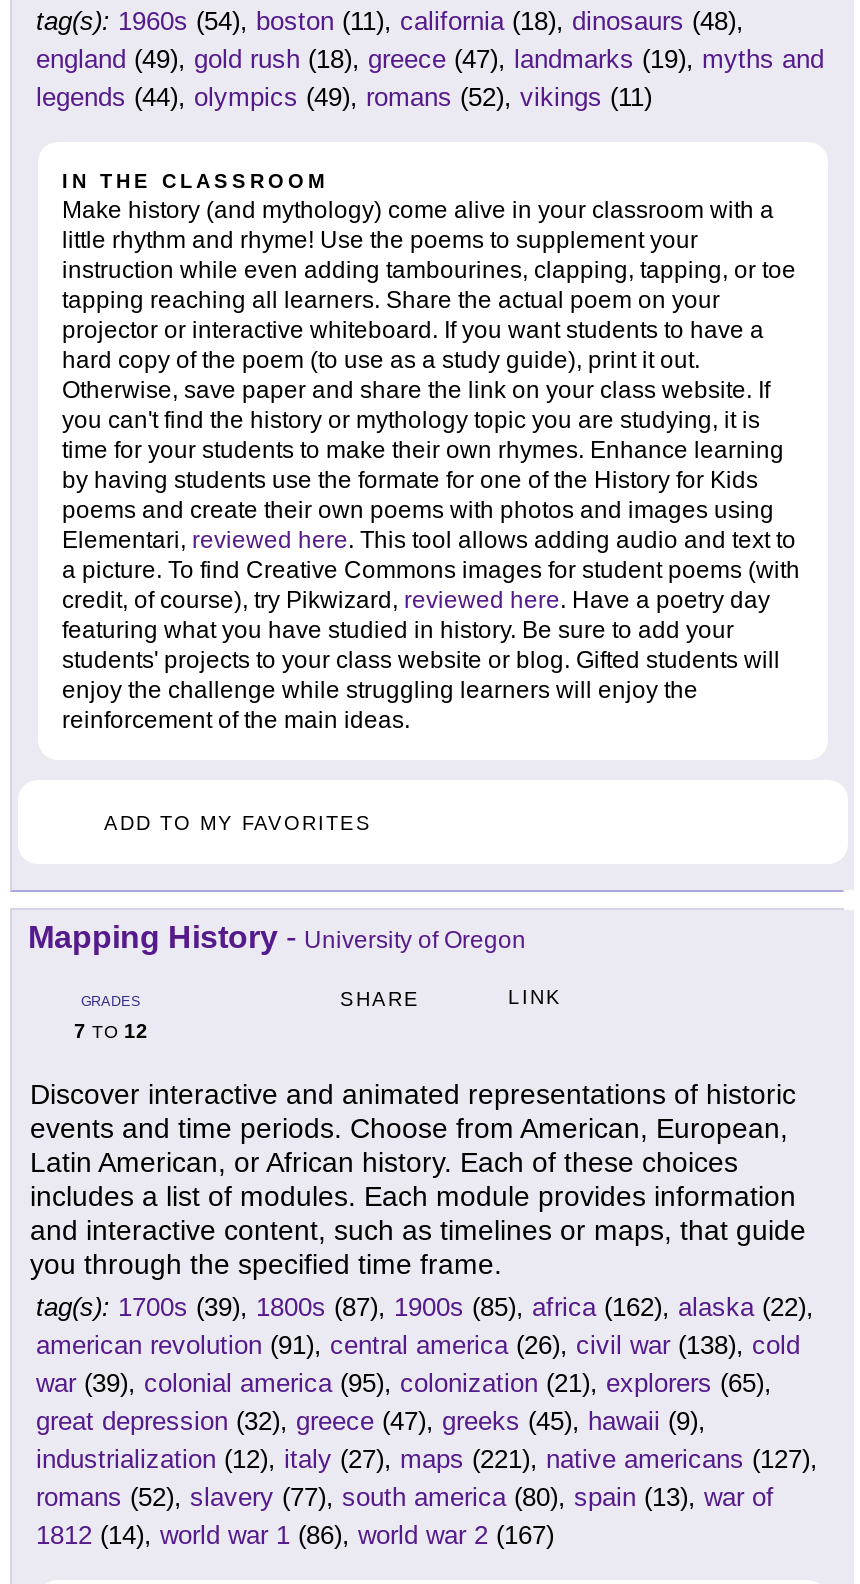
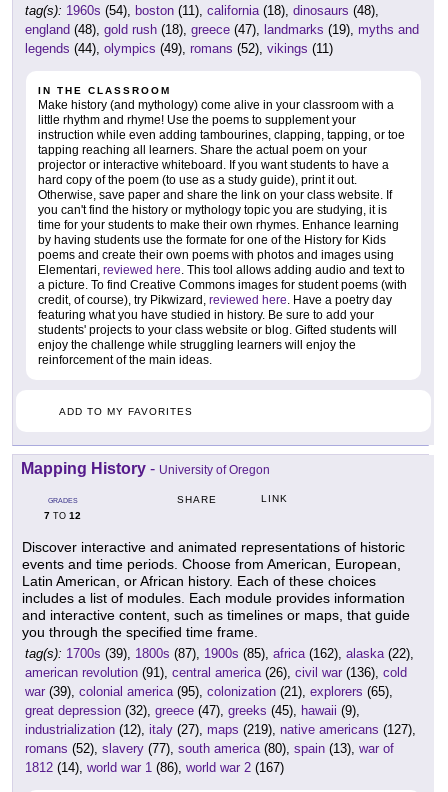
[36,45,824,75] england (49), gold rush (18), greece (47), landmarks (19), myths and -> [25,22,419,37] england (48), gold rush (18), greece (47), landmarks (19), myths and
[36,1331,800,1361] american revolution (91), central america (26), civil war (138), cold -> [25,665,407,680] american revolution (91), central america (26), civil war (136), cold
[36,1445,818,1475] industrialization (12), italy (27), maps (221), native americans (127), -> [25,722,416,737] industrialization (12), italy (27), maps (219), native americans (127),

